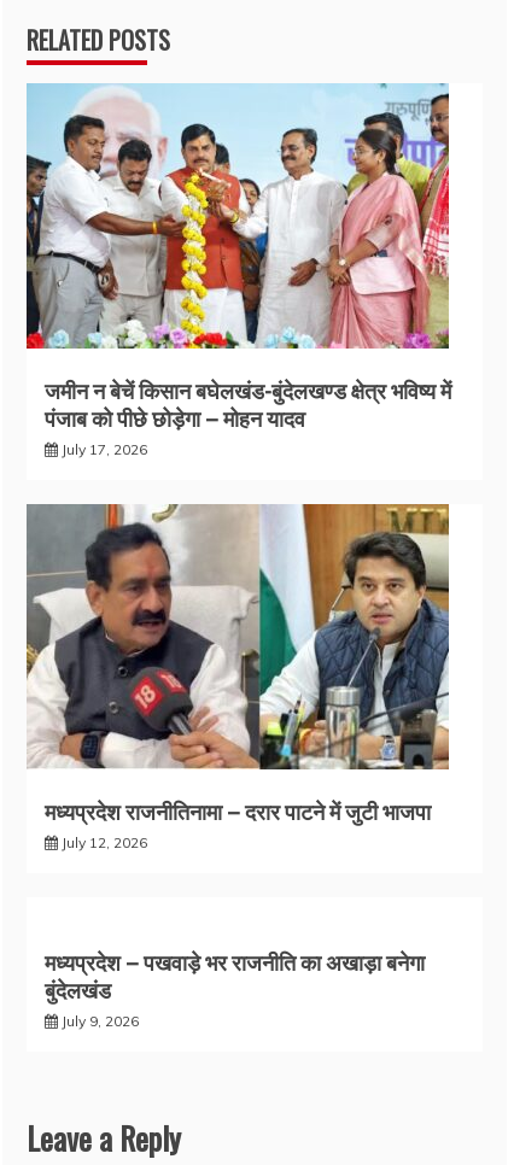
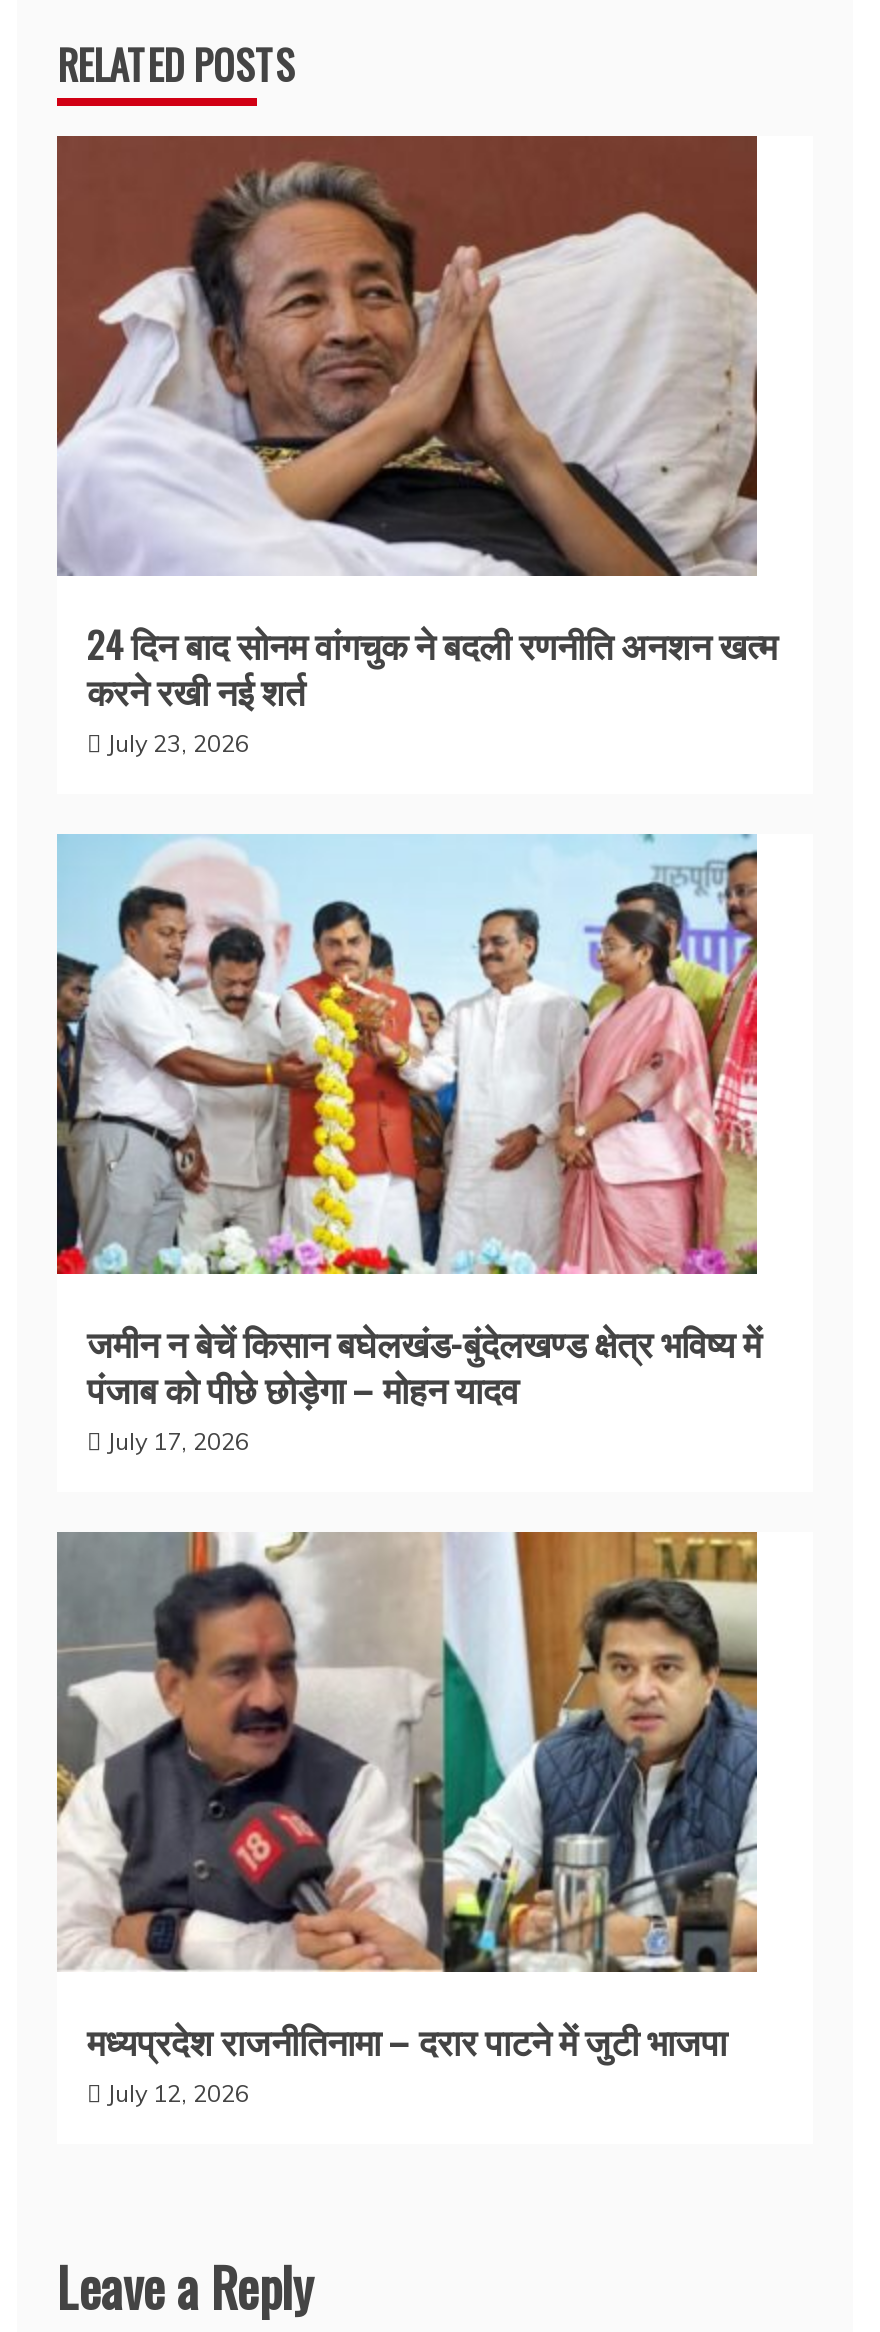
none -> [55,134,777,758] [image] | 24 दिन बाद सोनम वांगचुक ने बदली रणनीति अनशन खत्म | करने रखी नई शर्त | July 23, 2026
moved [24,82,451,851] -> [53,832,761,2108]: [image] | जमीन न बेचें किसान बघेलखंड-बुंदेलखण्ड क्षेत्र भविष्य में | पंजाब को पीछे छोड़ेगा – मोहन यादव | July 17, 2026 | मध्यप्रदेश राजनीतिनामा – दरार पाटने में जुटी भाजपा | July 12, 2026
[45,946,425,1030] मध्यप्रदेश – पखवाड़े भर राजनीति का अखाड़ा बनेगा | बुंदेलखंड | July 9, 2026 -> none

